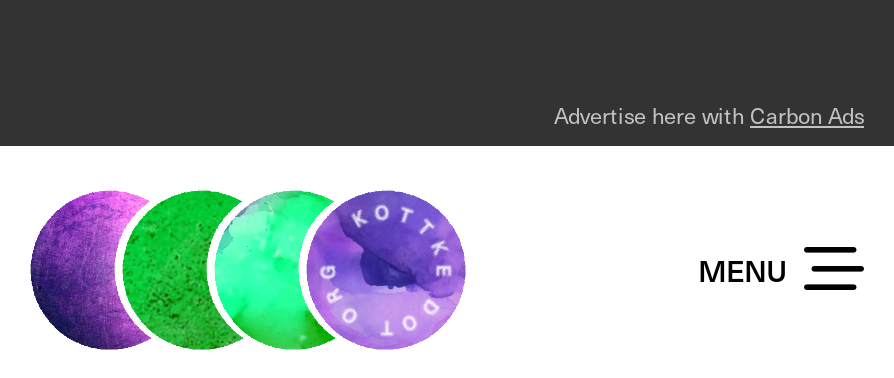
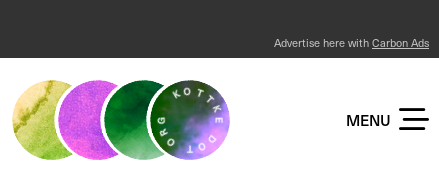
[28,188,280,352] [image] -> [12,79,136,161] [image]

